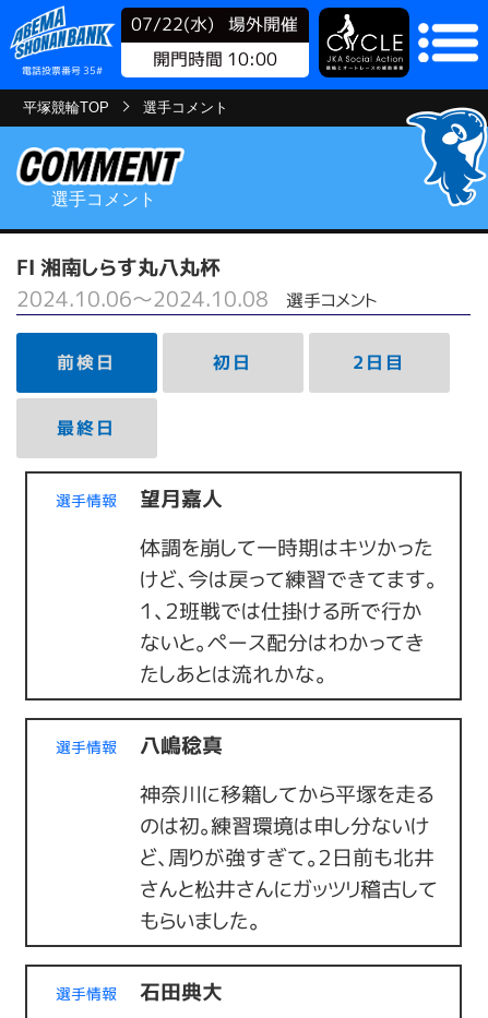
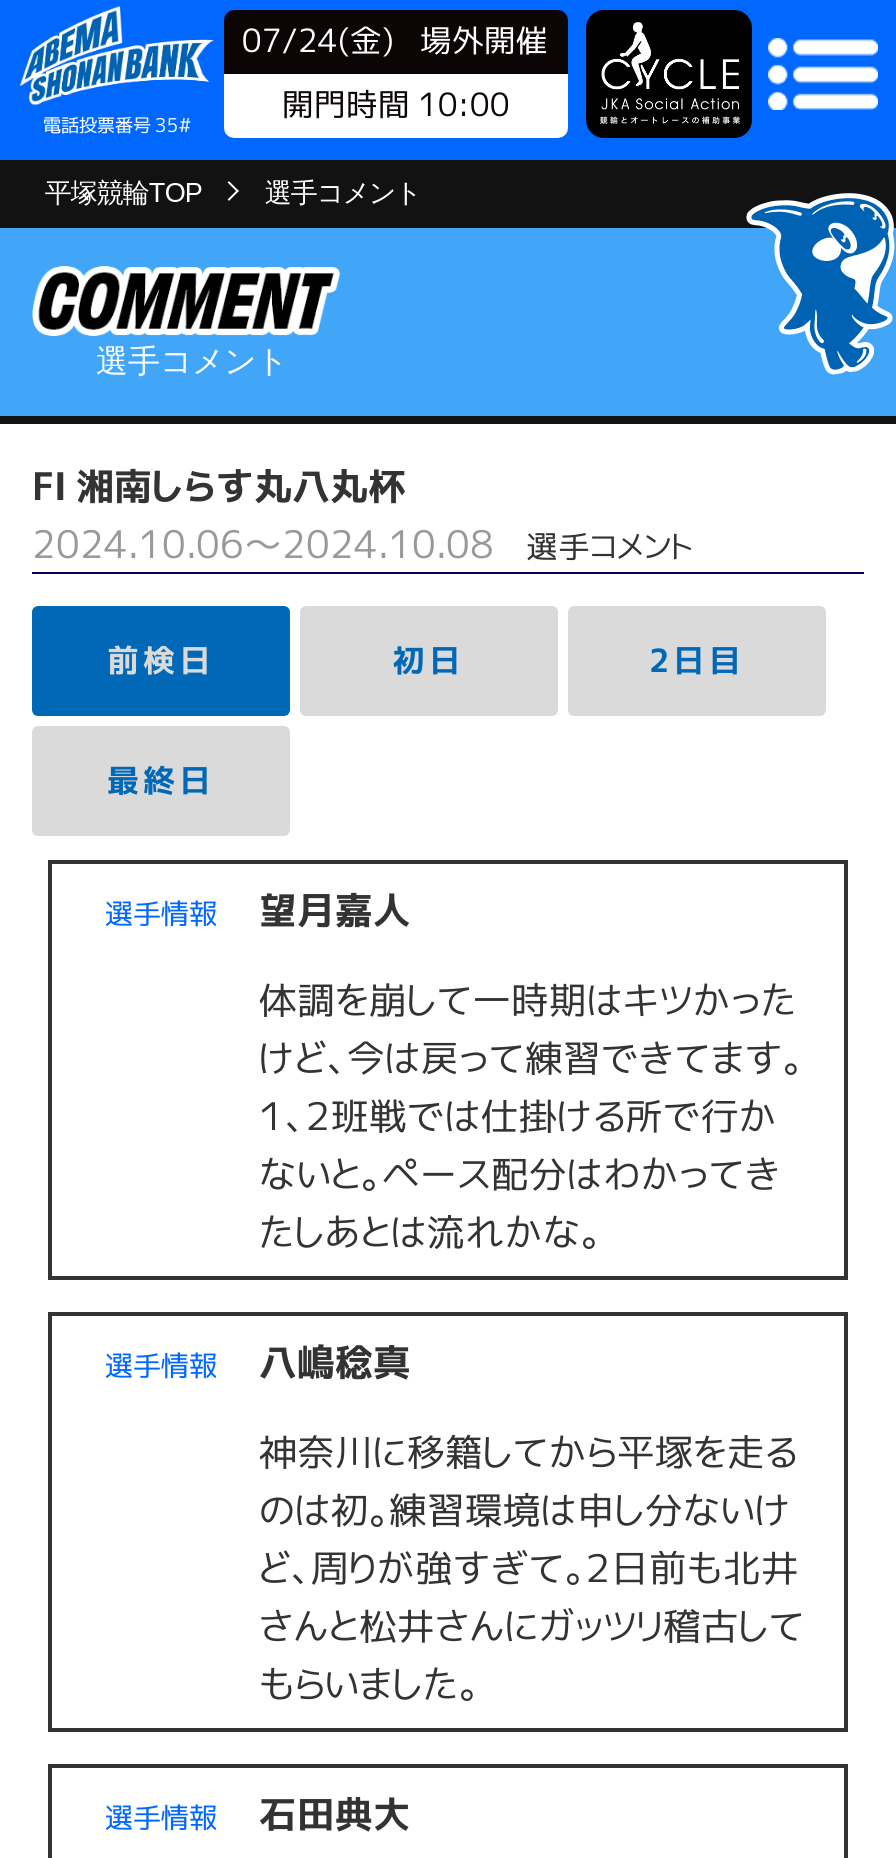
[131,12,298,36] 07/22(水) 場外開催 -> [242,19,548,63] 07/24(金) 場外開催

